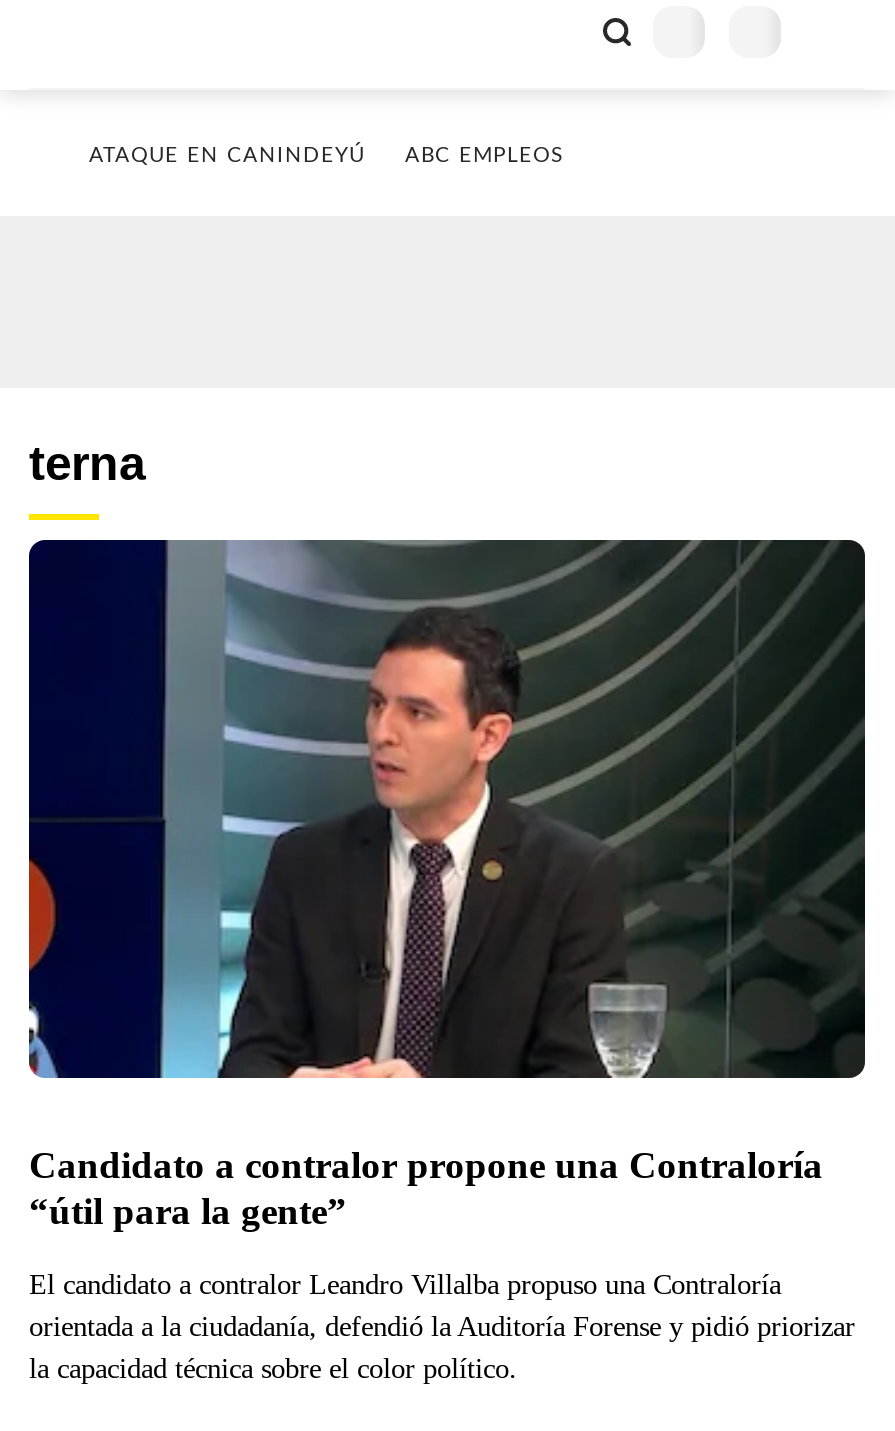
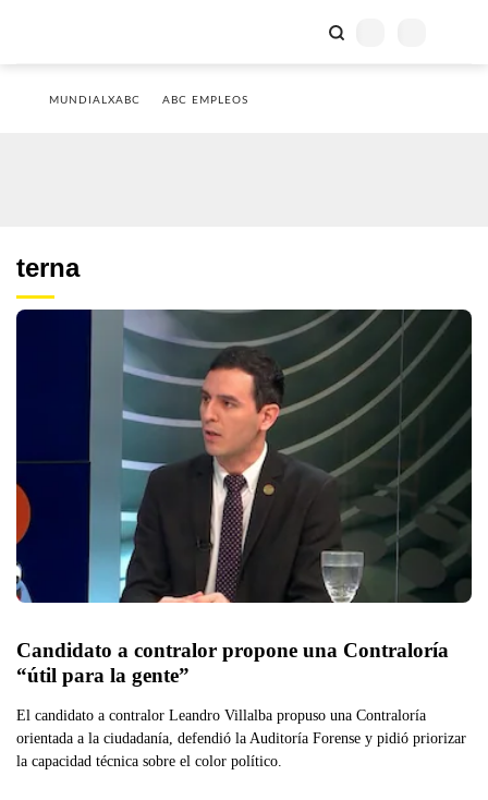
[89,146,365,166] ATAQUE EN CANINDEYÚ -> [49,95,141,106] MUNDIALXABC

